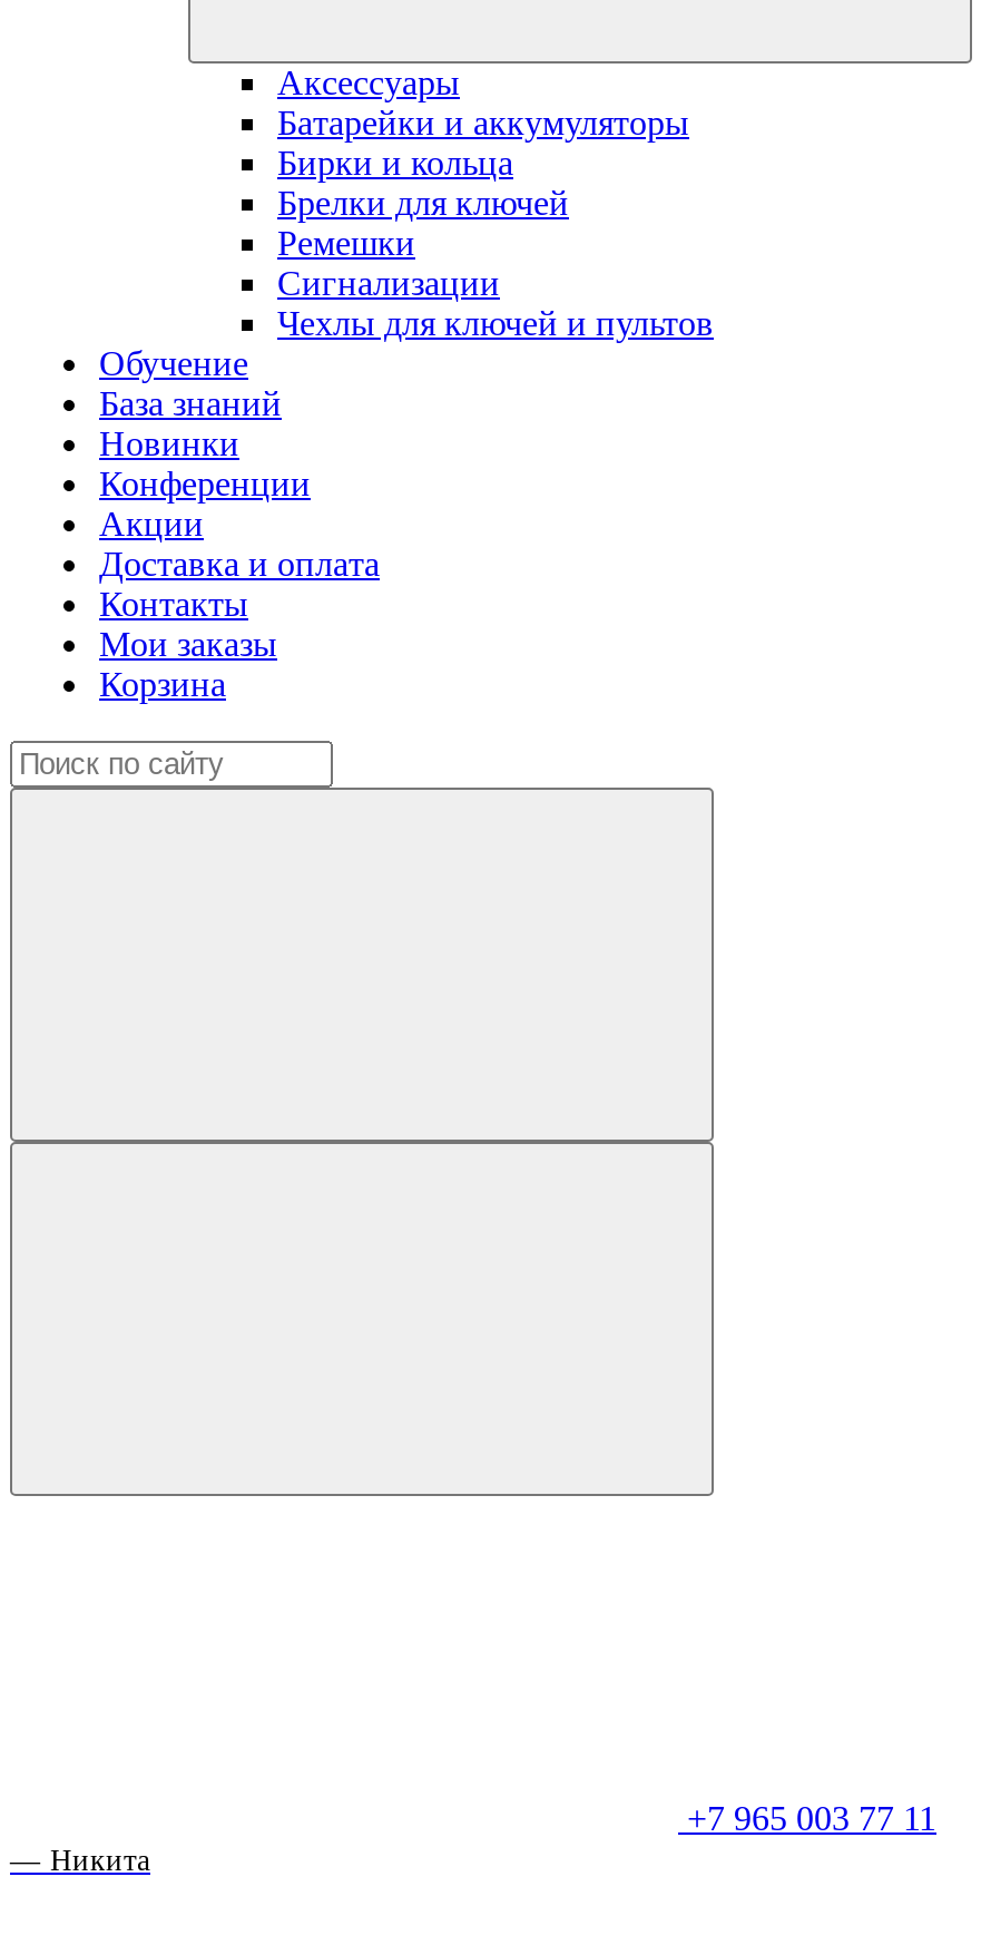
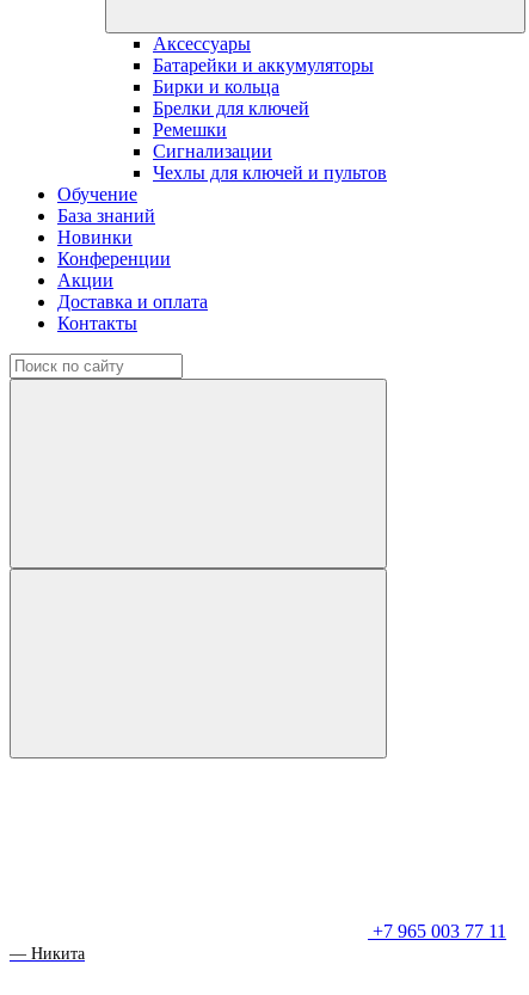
[99,625,277,703] Мои заказы | Корзина -> none

